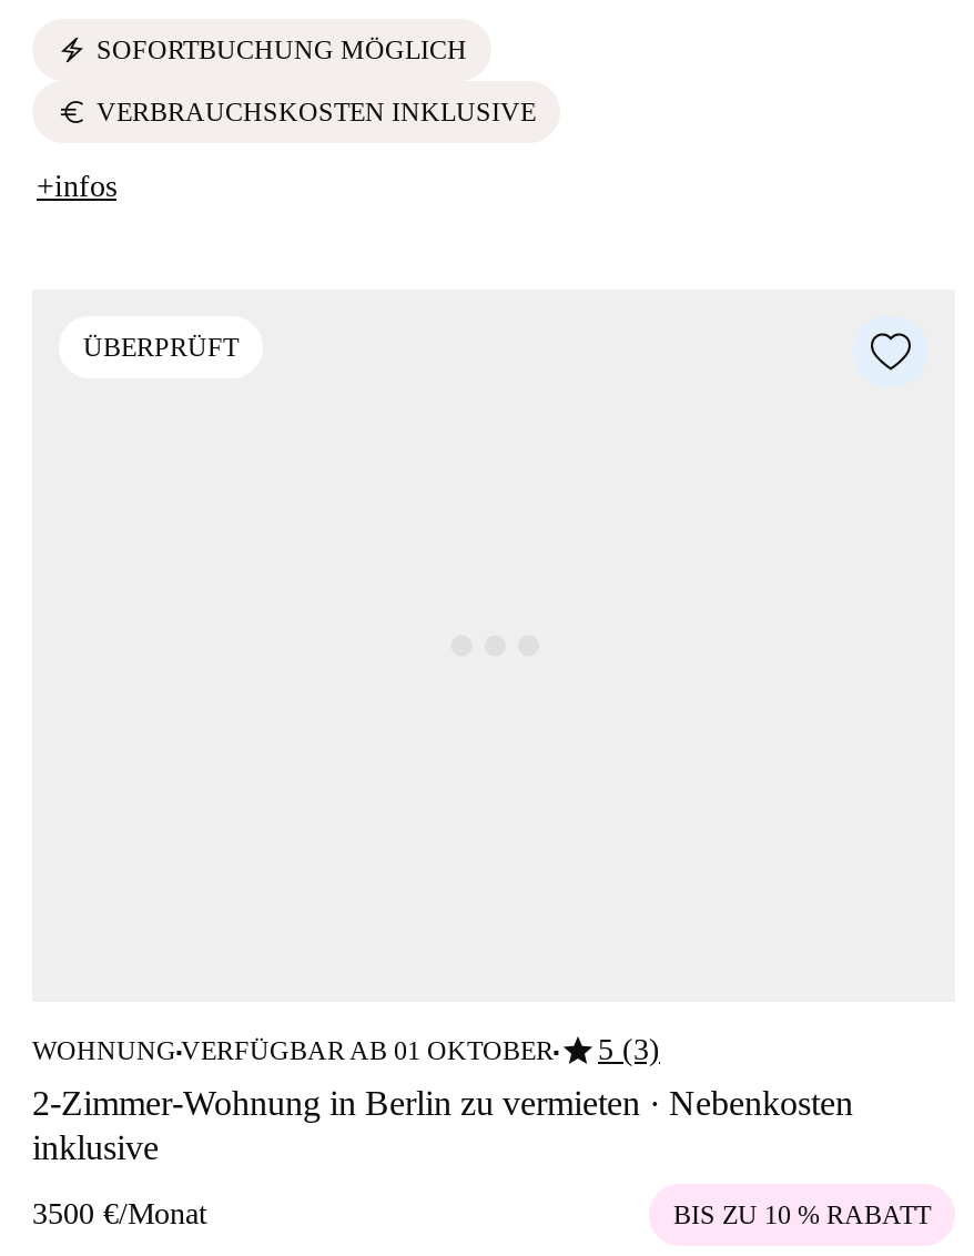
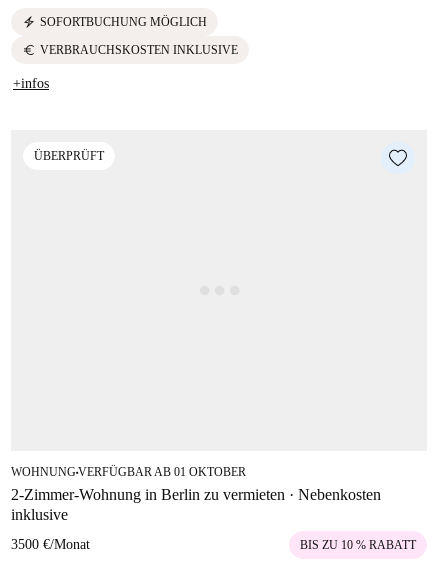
[32,1027,660,1076] WOHNUNG VERFÜGBAR AB 01 OKTOBER star5 (3) -> [11,465,246,479] WOHNUNG VERFÜGBAR AB 01 OKTOBER

